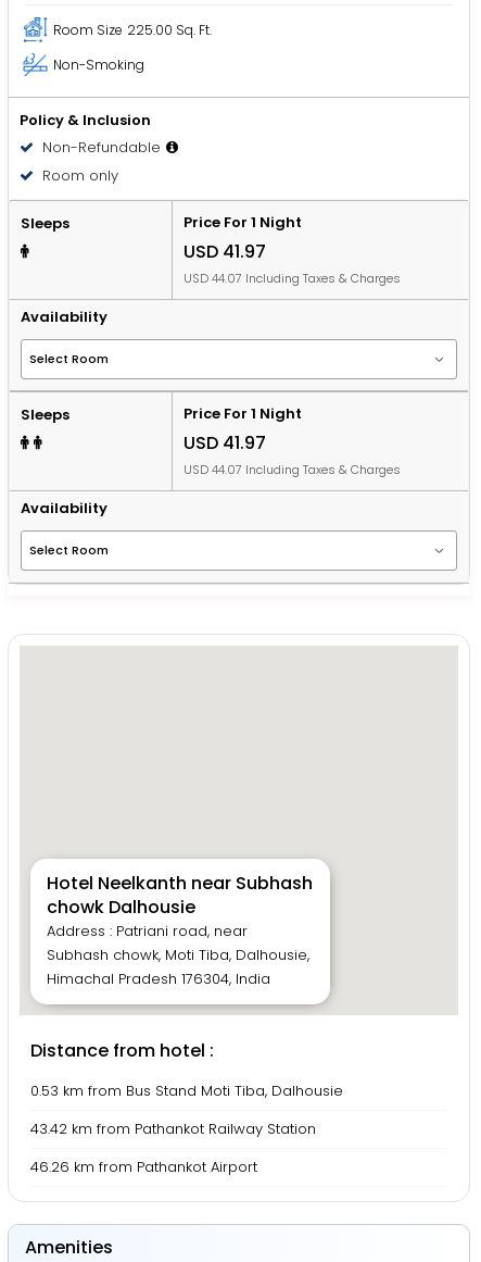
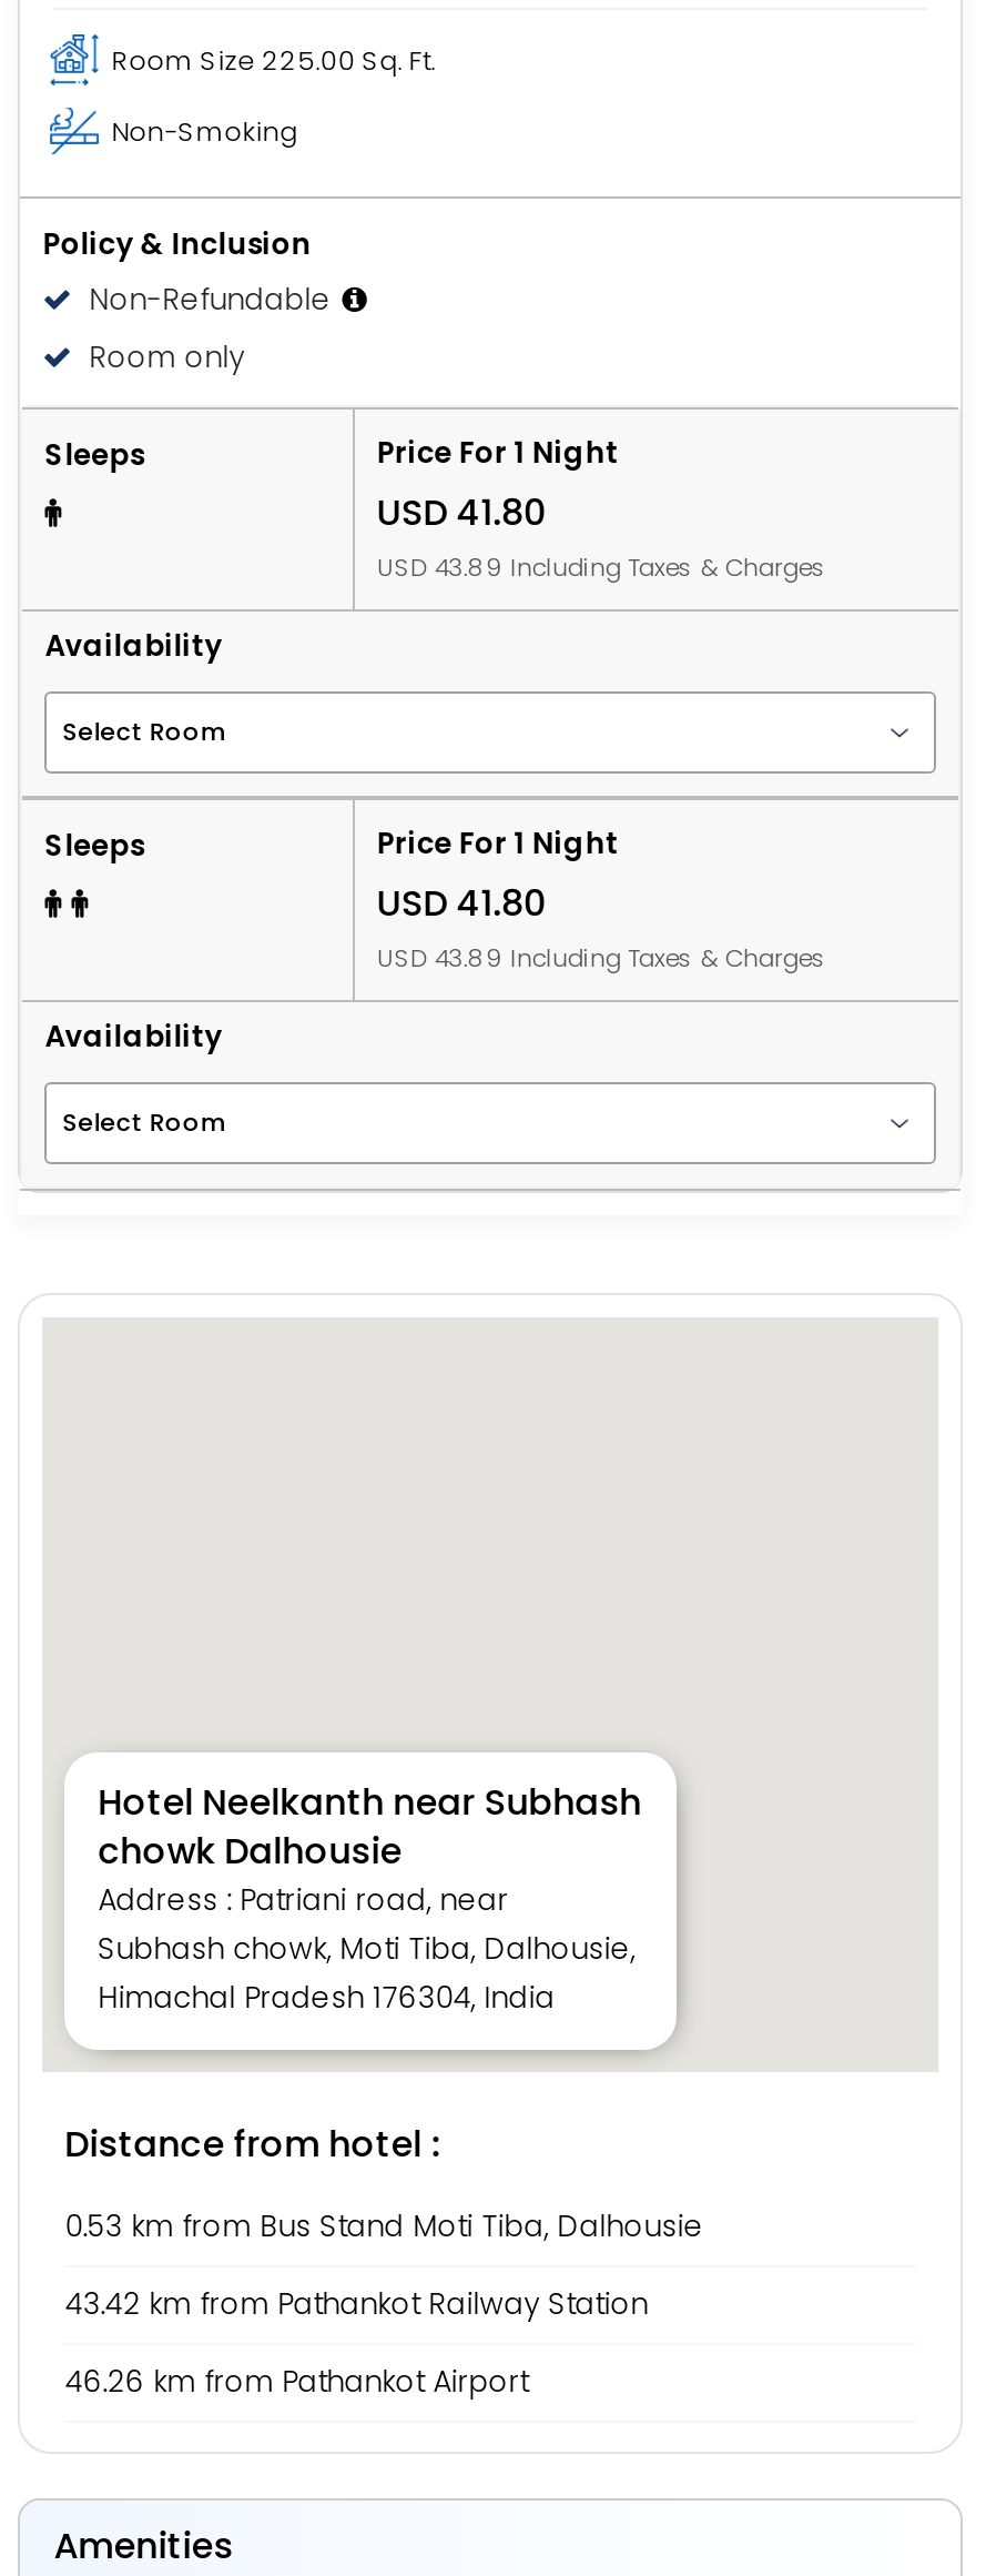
[183,239,266,264] USD 41.97 -> [377,487,545,538] USD 41.80
[183,269,401,287] USD 44.07 Including Taxes & Charges -> [377,549,827,584] USD 43.89 Including Taxes & Charges
[183,430,266,455] USD 41.97 -> [377,877,545,929] USD 41.80
[183,461,401,478] USD 44.07 Including Taxes & Charges -> [377,940,827,975] USD 43.89 Including Taxes & Charges

